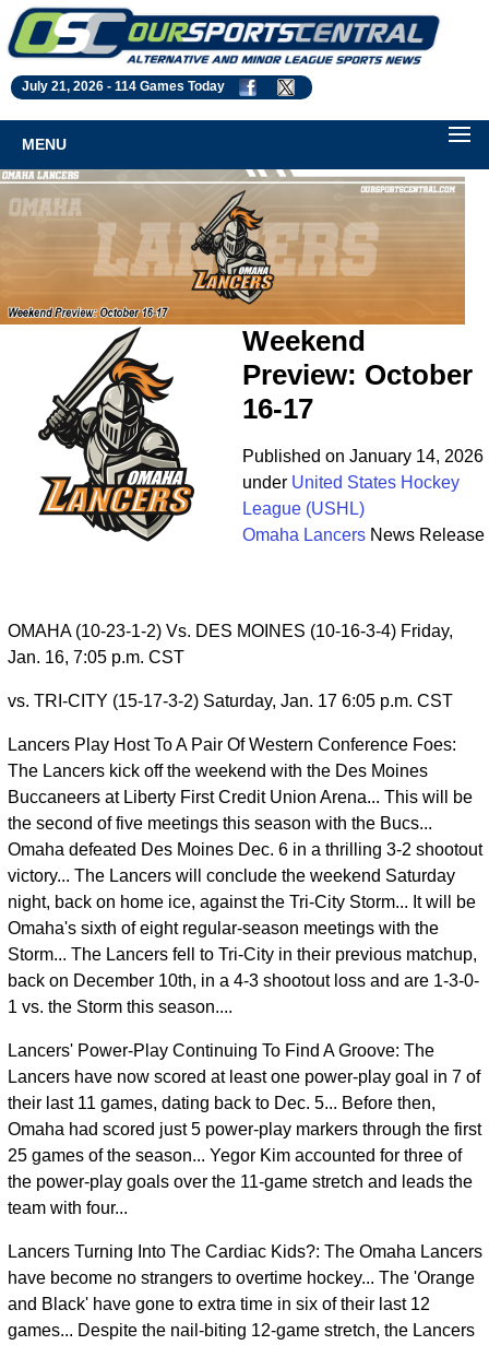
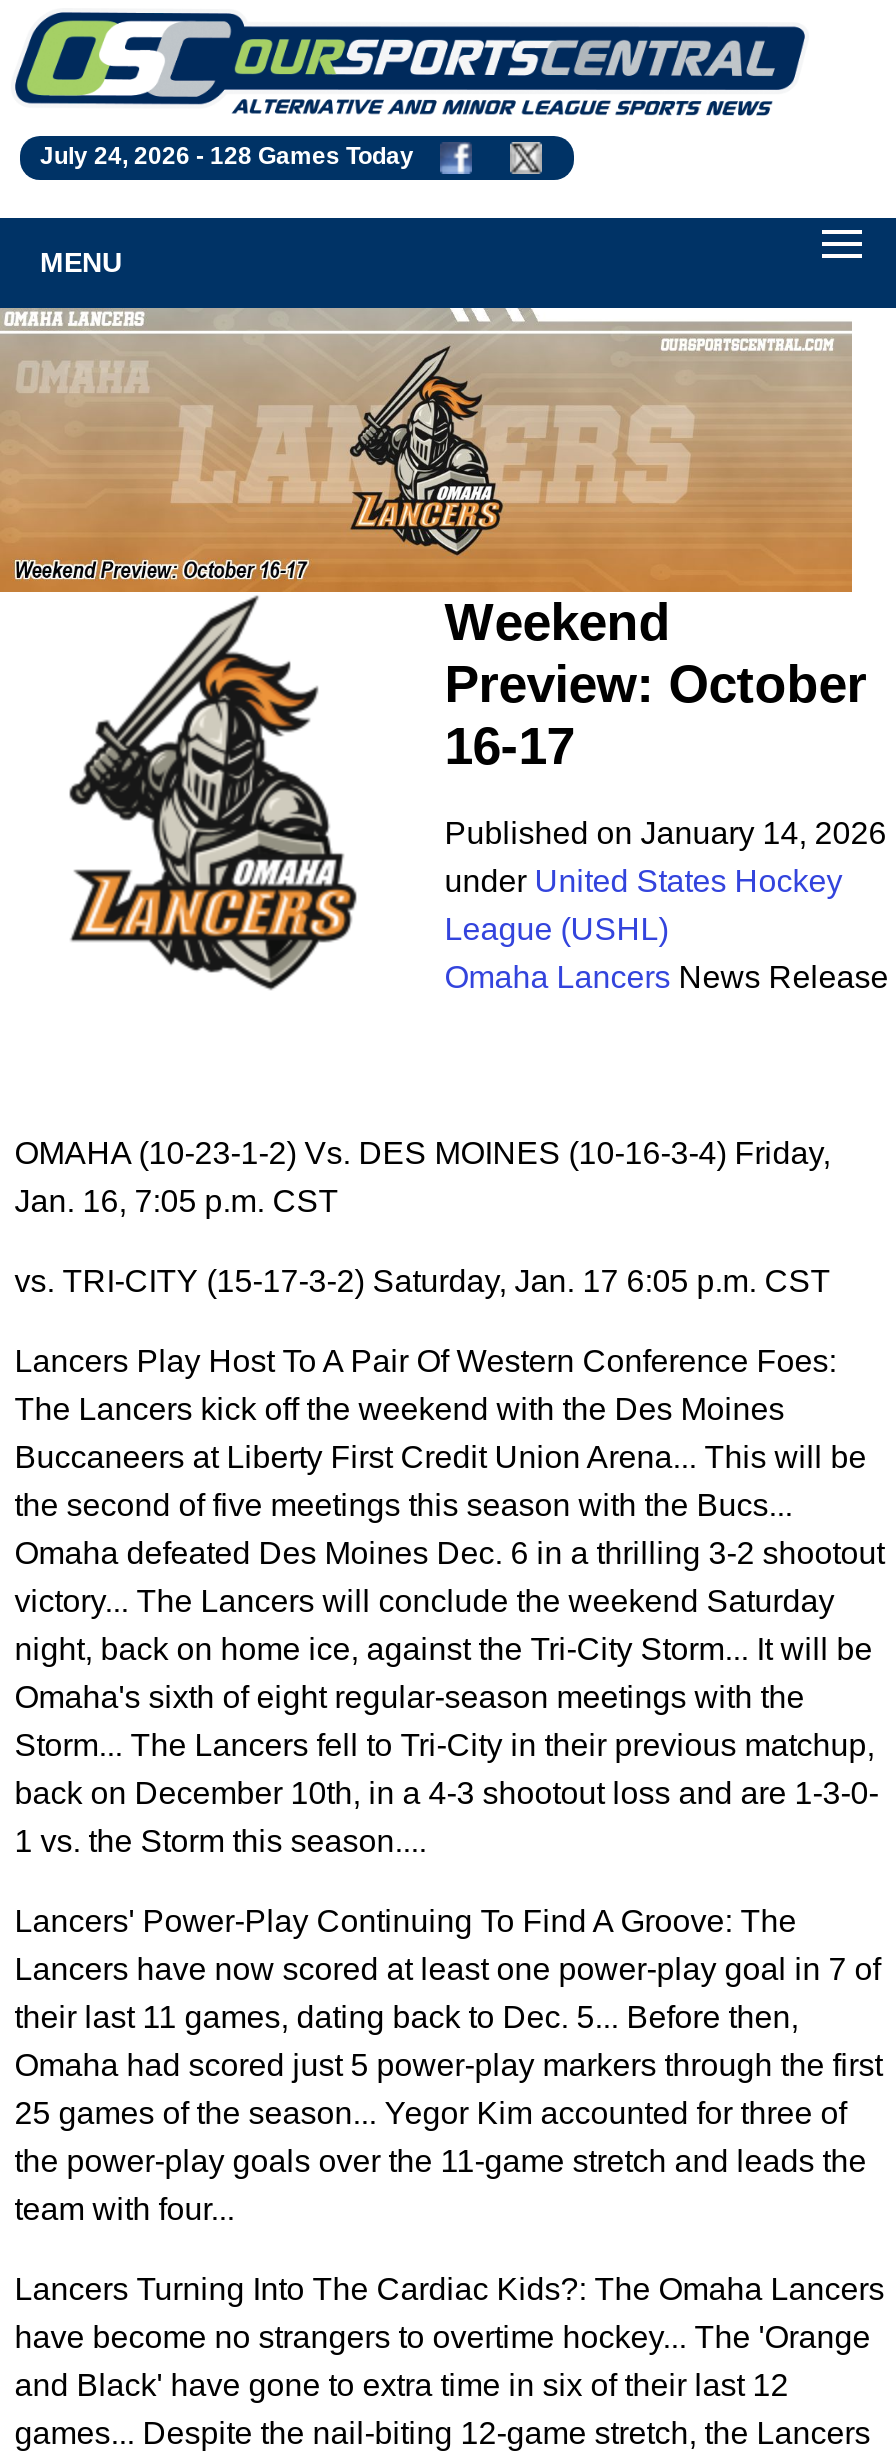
[22,79,225,94] July 21, 2026 - 114 Games Today -> [40,142,414,170] July 24, 2026 - 128 Games Today

